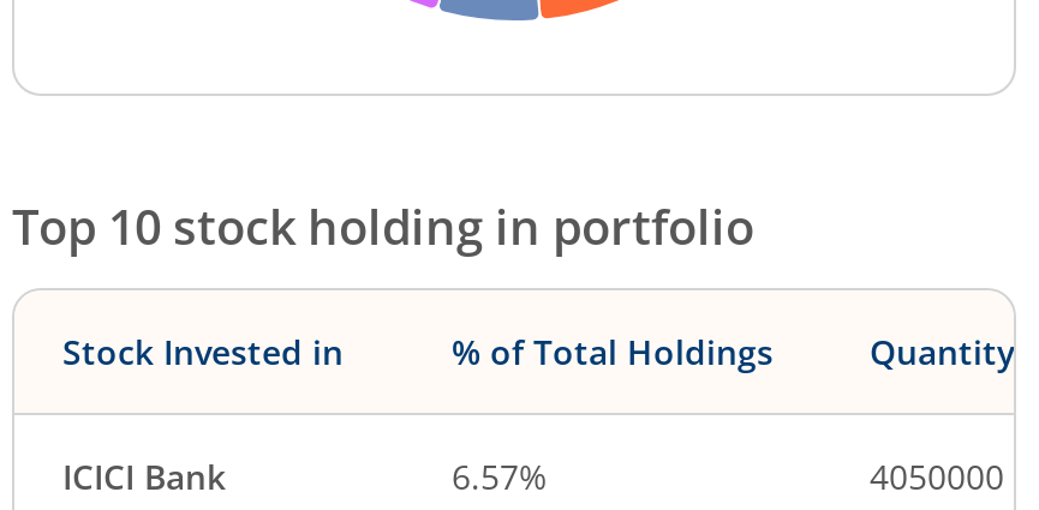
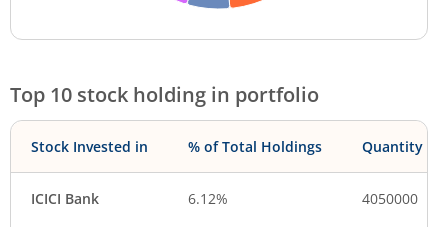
[452,454,548,499] 6.57% -> [188,189,228,208] 6.12%

